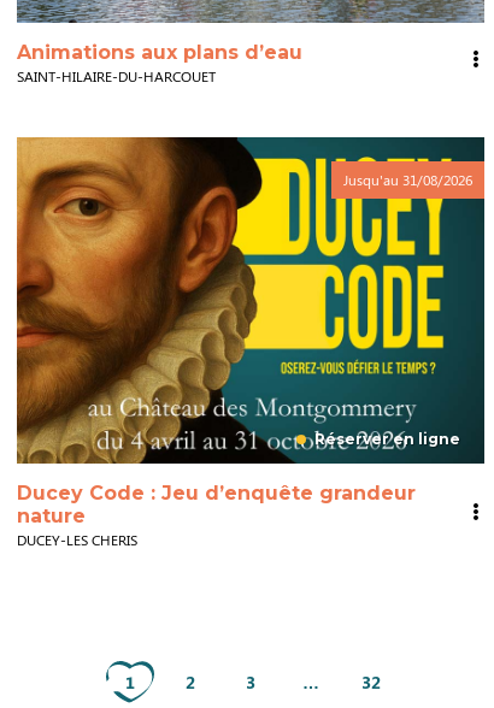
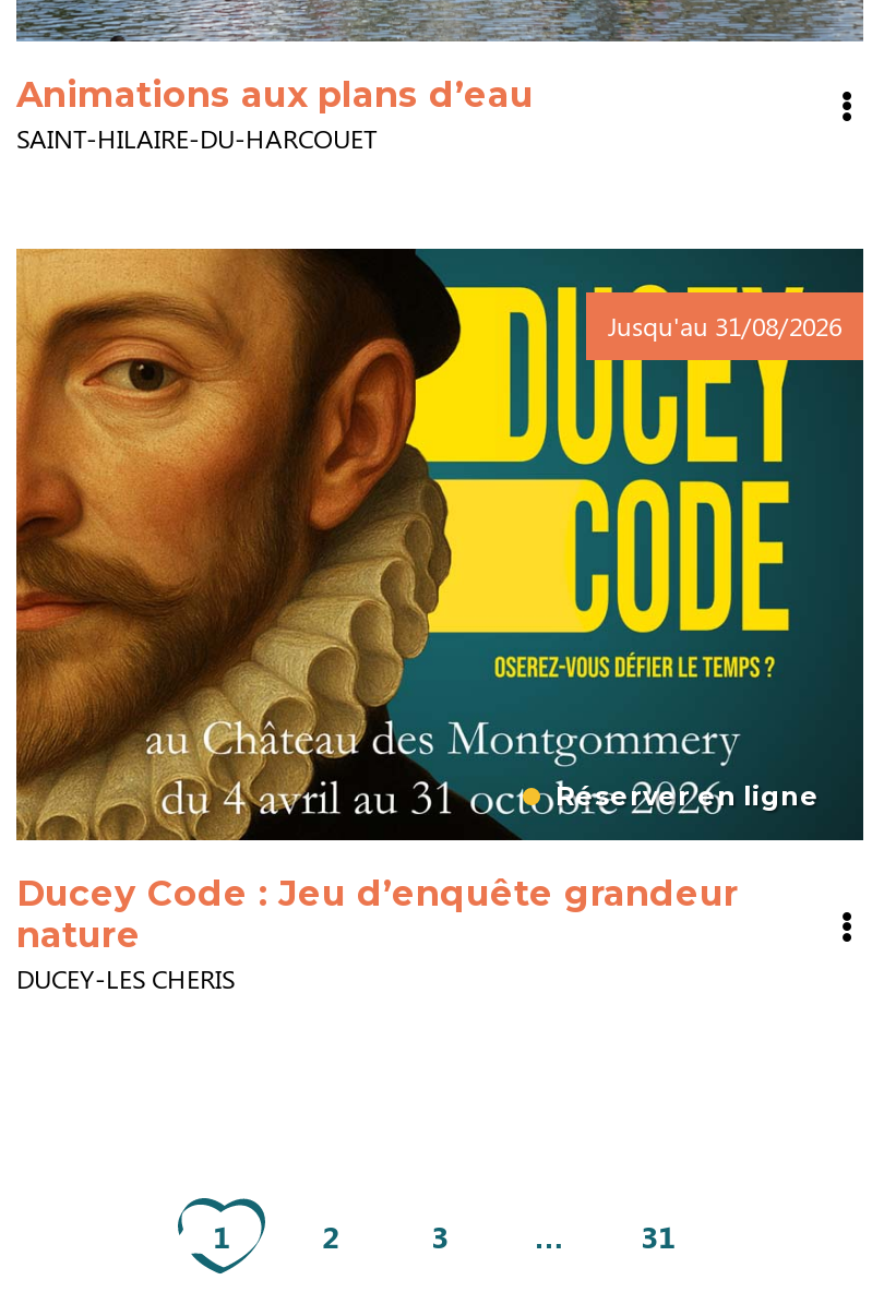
[361,670,381,693] 32 -> [641,1215,676,1256] 31

